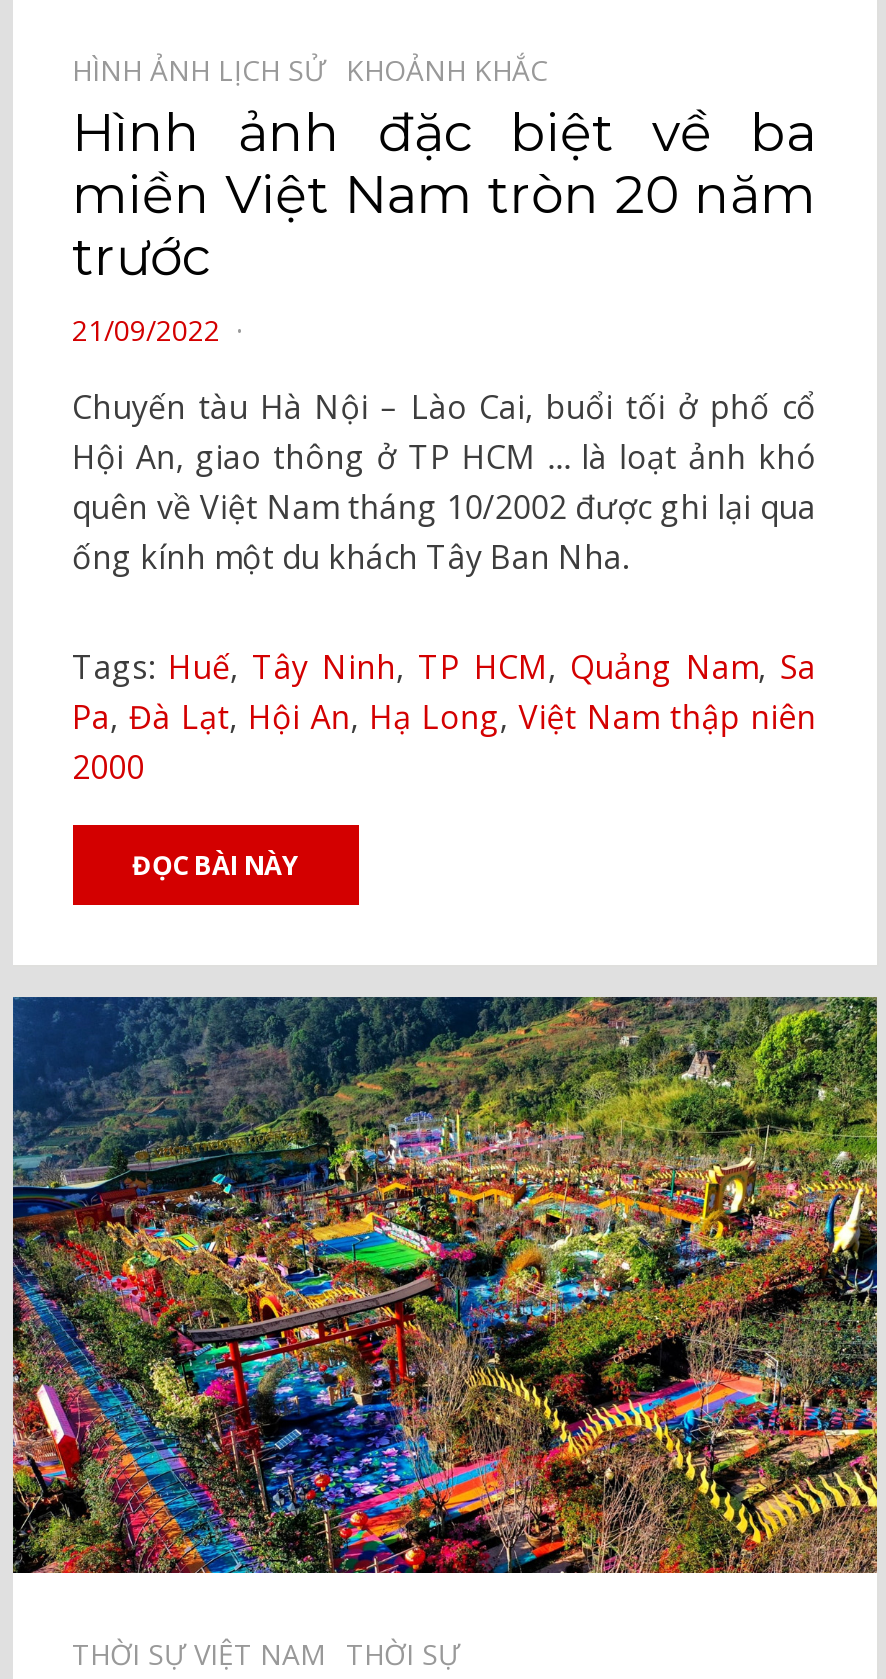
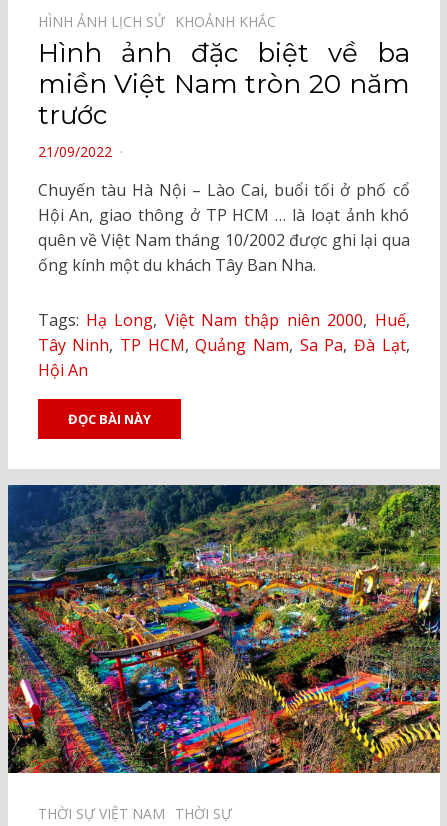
[72,645,816,789] Tags: Huế, Tây Ninh, TP HCM, Quảng Nam, Sa | Pa, Đà Lạt, Hội An, Hạ Long, Việt Nam thập niên | 2000 -> [37,309,409,381] Tags: Hạ Long, Việt Nam thập niên 2000, Huế, | Tây Ninh, TP HCM, Quảng Nam, Sa Pa, Đà Lạt, | Hội An

